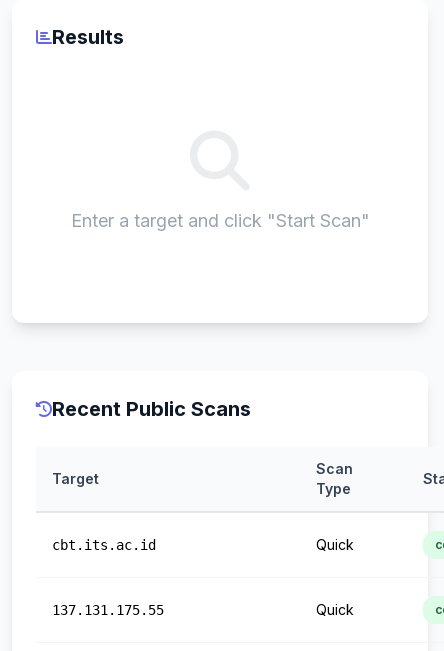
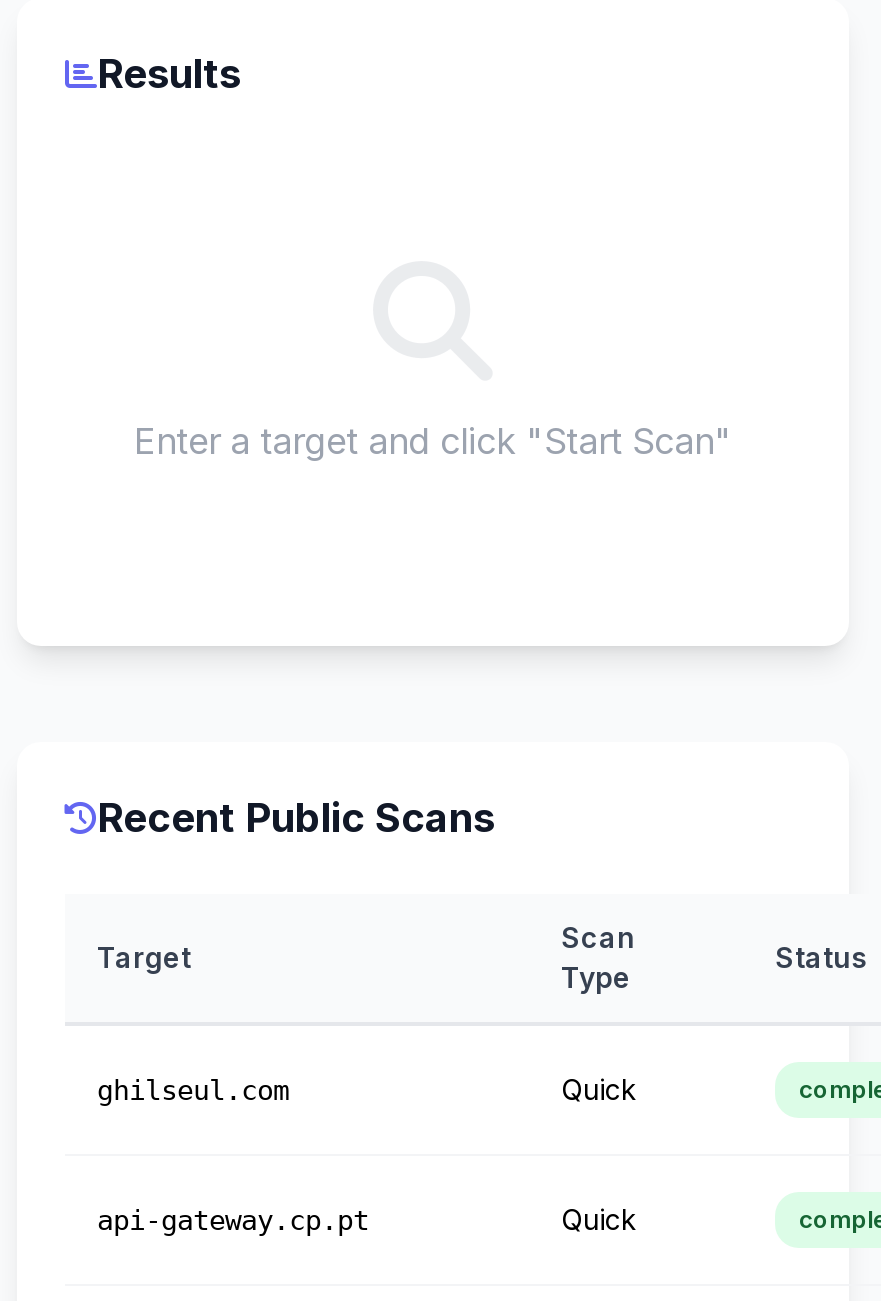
[52,537,156,553] cbt.its.ac.id -> [97,1074,289,1106] ghilseul.com
[52,602,164,618] 137.131.175.55 -> [97,1204,369,1236] api-gateway.cp.pt

